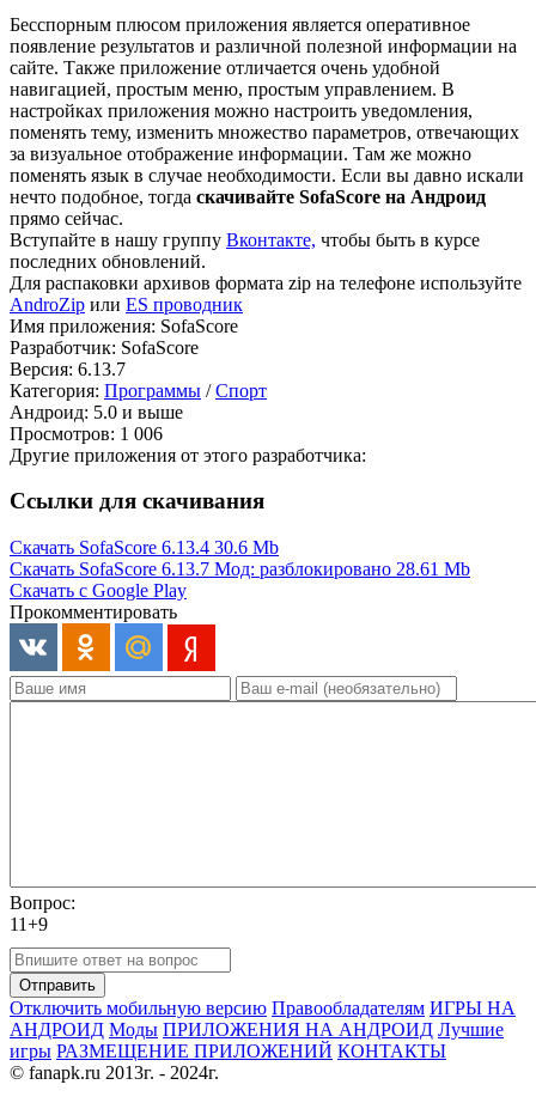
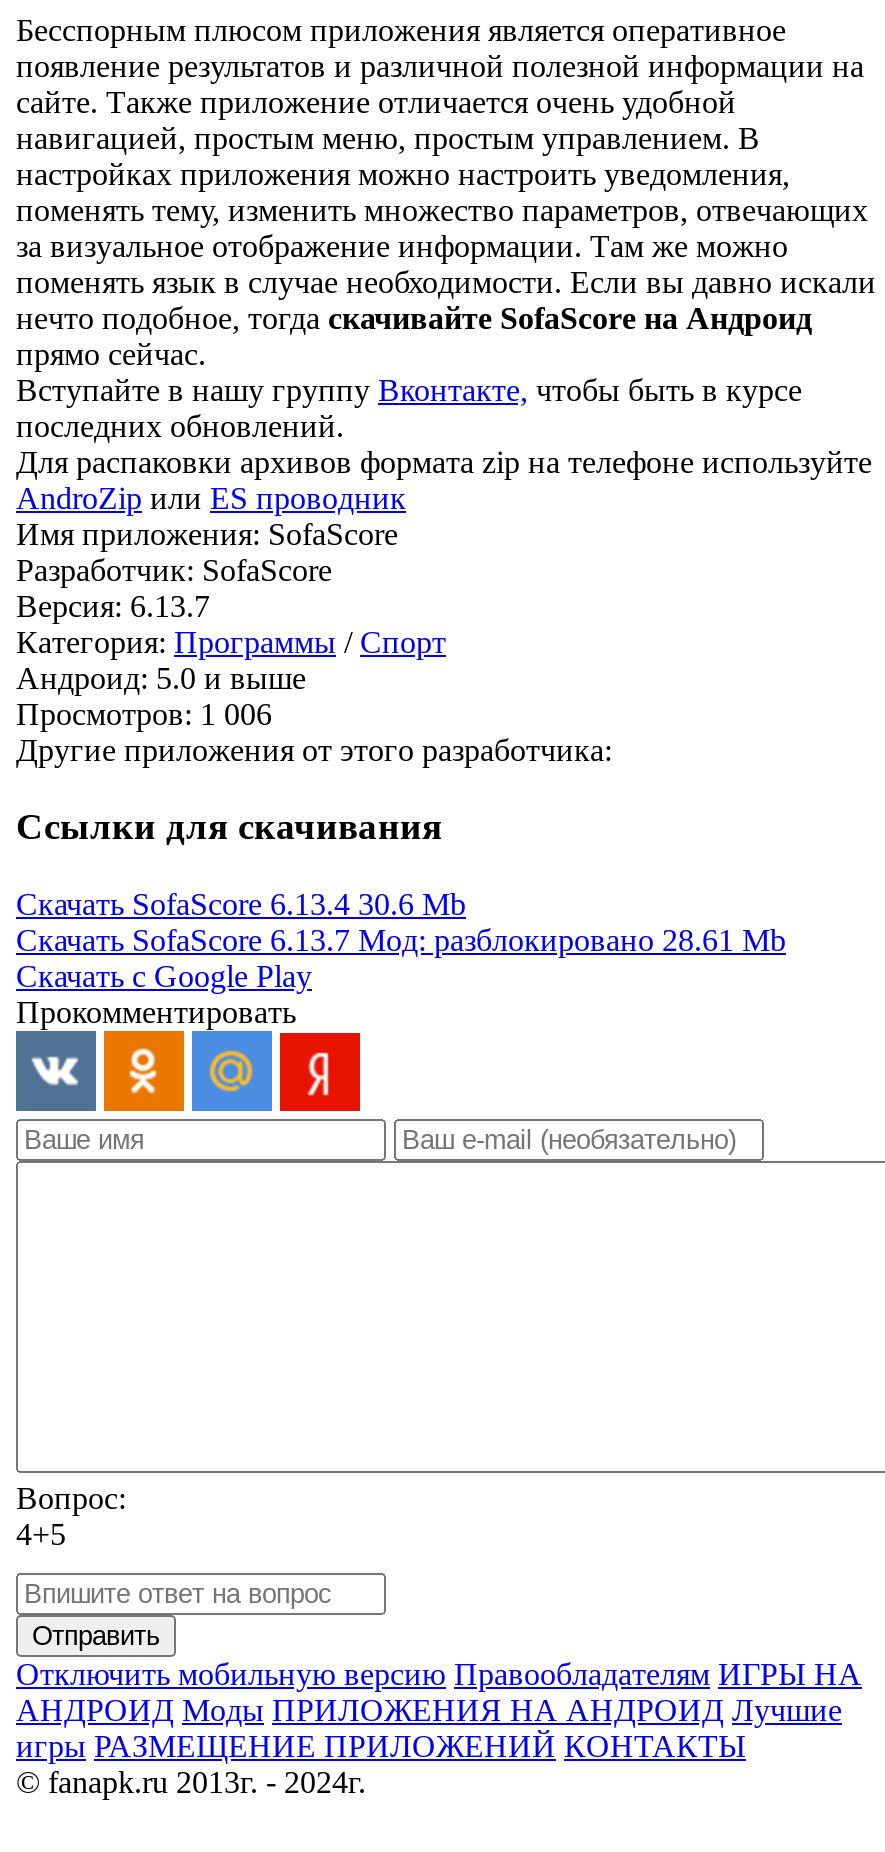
[10,914,48,934] 11+9 -> [16,1517,66,1551] 4+5

